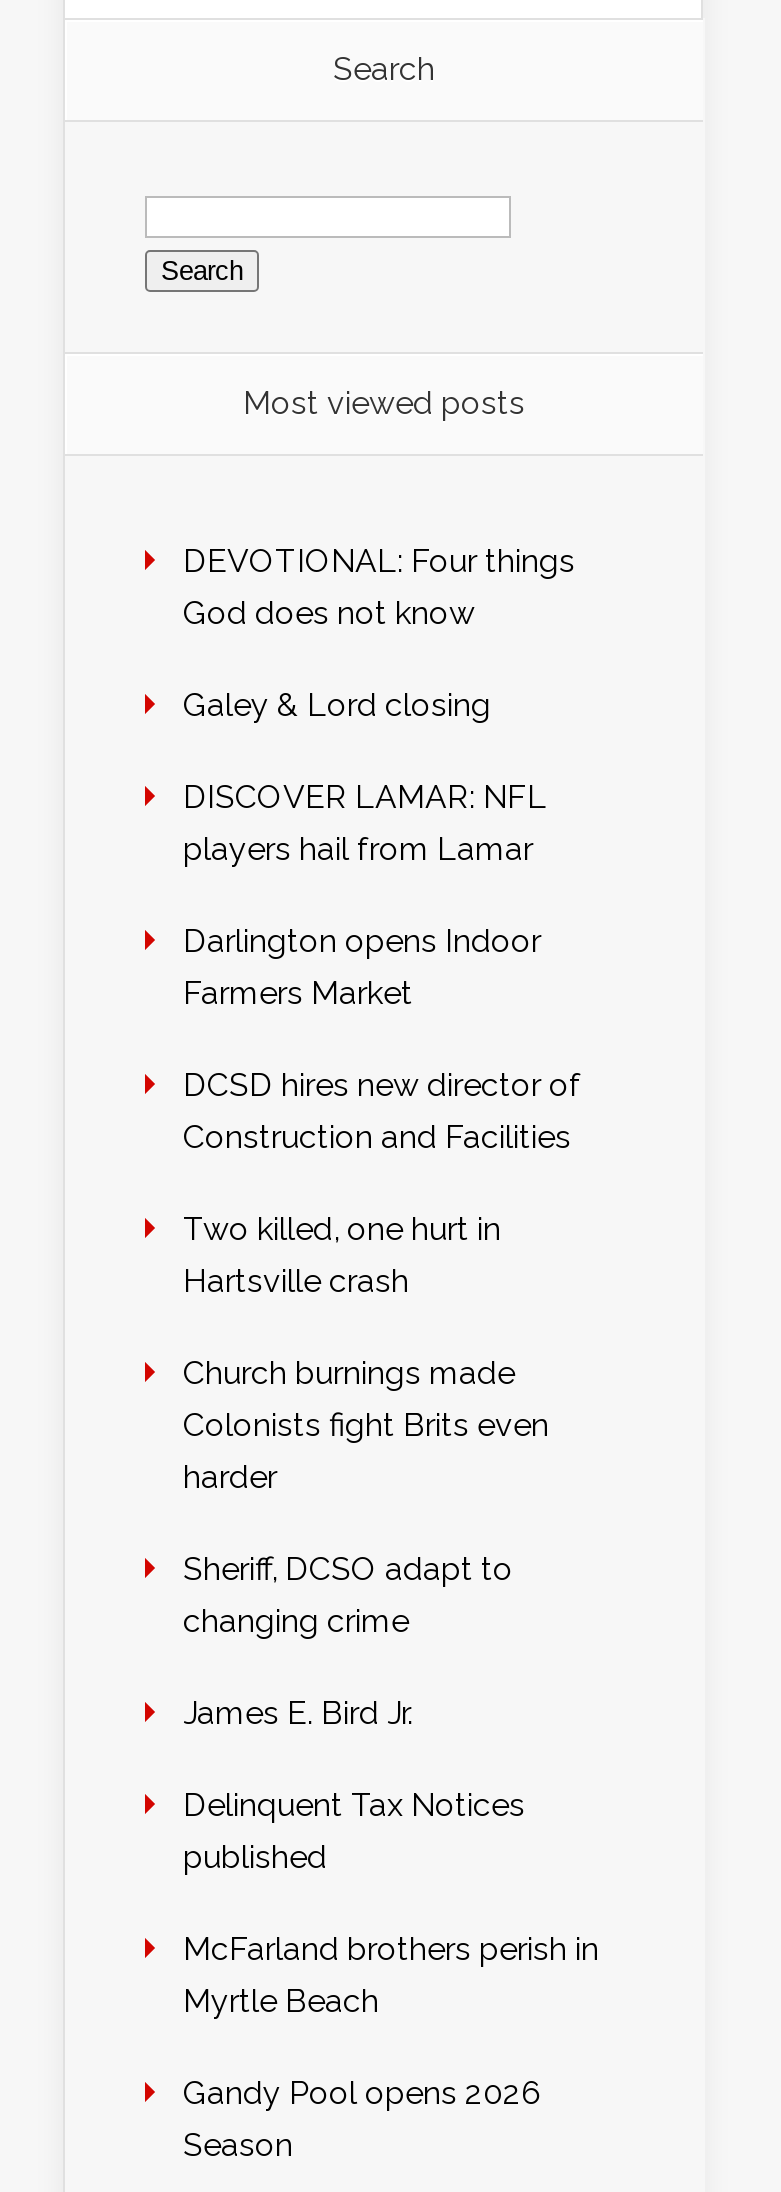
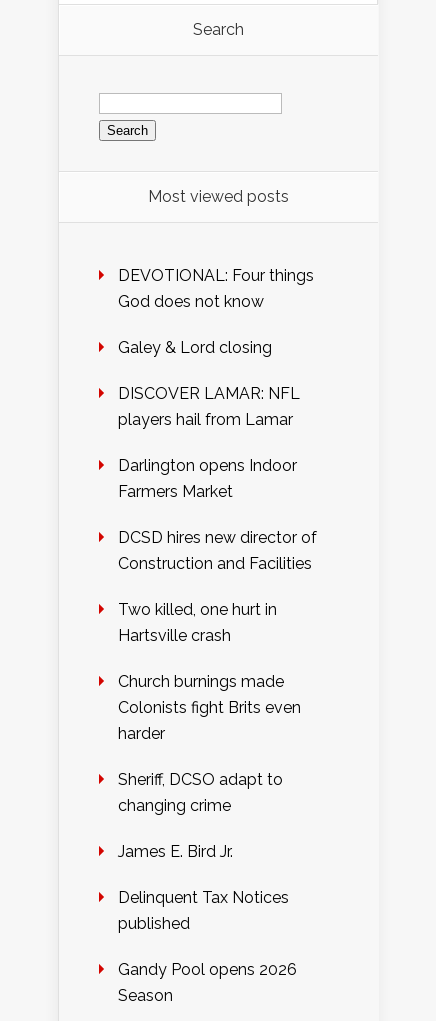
[183,1931,599,2021] McFarland brothers perish in | Myrtle Beach -> none

